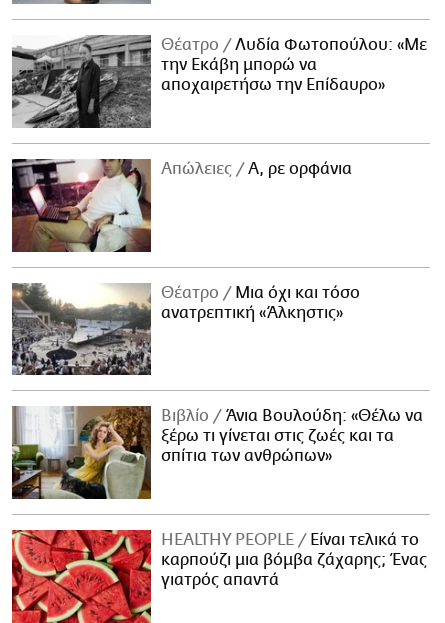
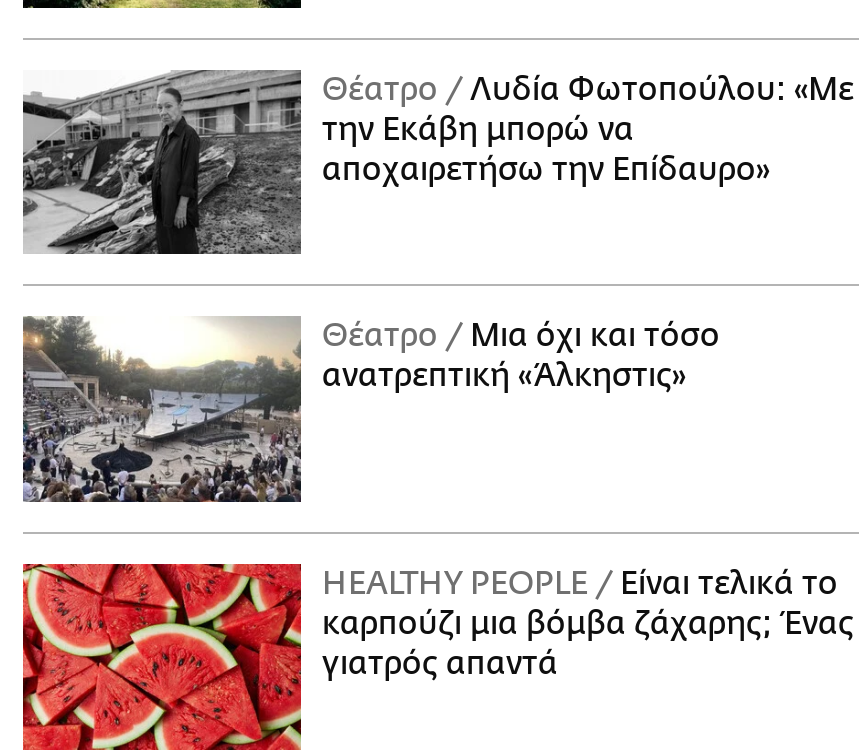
[11,158,352,253] [image] | Απώλειες Α, ρε ορφάνια -> none
[11,405,423,500] [image] | Βιβλίο Άνια Βουλούδη: «Θέλω να | ξέρω τι γίνεται στις ζωές και τα | σπίτια των ανθρώπων» -> none

